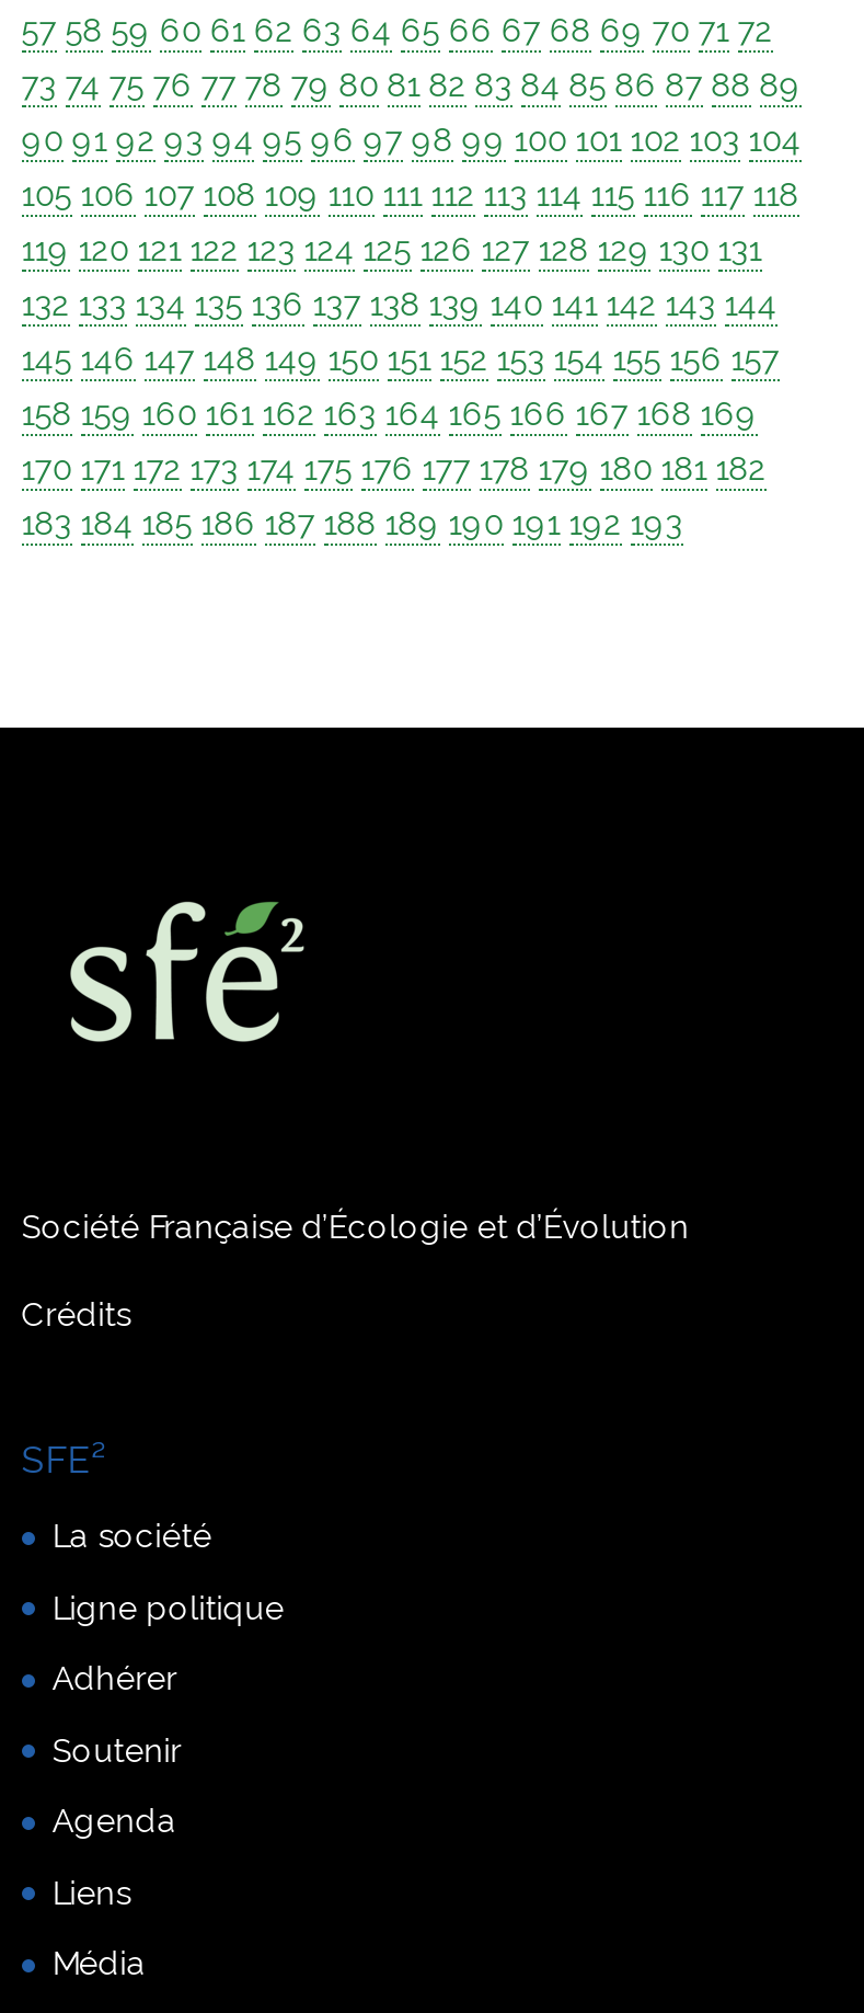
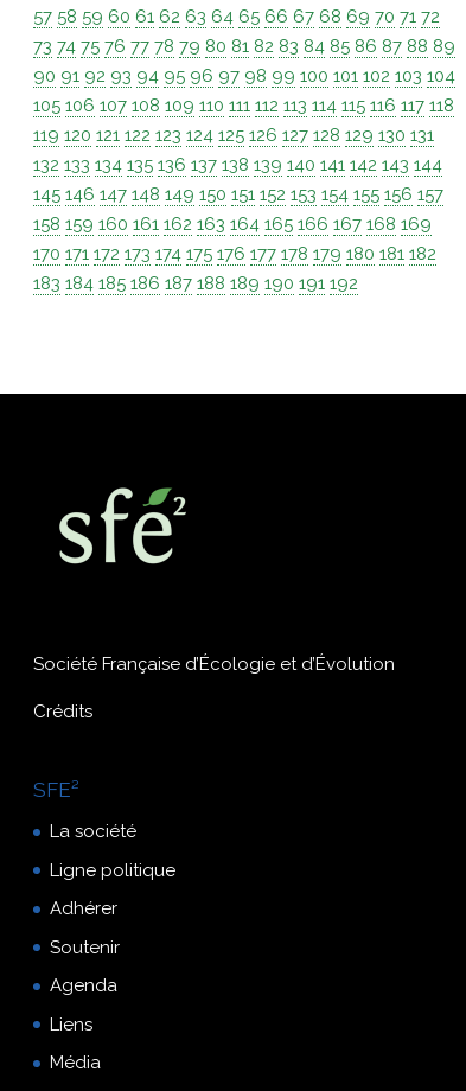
[21,504,683,544] 183 184 185 186 187 188 189 190 191 192 193 -> [33,273,358,294] 183 184 185 186 187 188 189 190 191 192

